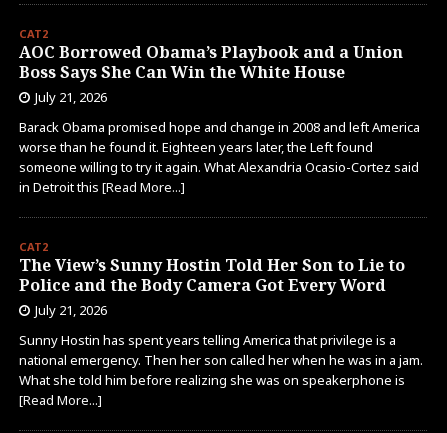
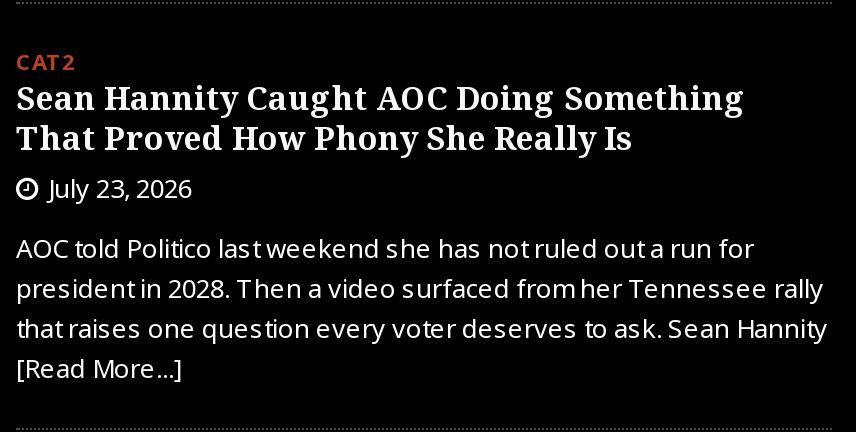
[19,41,423,389] AOC Borrowed Obama’s Playbook and a Union | Boss Says She Can Win the White House | July 21, 2026 | Barack Obama promised hope and change in 2008 and left America | worse than he found it. Eighteen years later, the Left found | someone willing to try it again. What Alexandria Ocasio-Cortez said | in Detroit this [Read More...] | CAT2 | The View’s Sunny Hostin Told Her Son to Lie to | Police and the Body Camera Got Every Word | July 21, 2026 | Sunny Hostin has spent years telling America that privilege is a | national emergency. Then her son called her when he was in a jam. | What she told him before realizing she was on speakerphone is -> [16,76,828,346] Sean Hannity Caught AOC Doing Something | That Proved How Phony She Really Is | July 23, 2026 | AOC told Politico last weekend she has not ruled out a run for | president in 2028. Then a video surfaced from her Tennessee rally | that raises one question every voter deserves to ask. Sean Hannity

